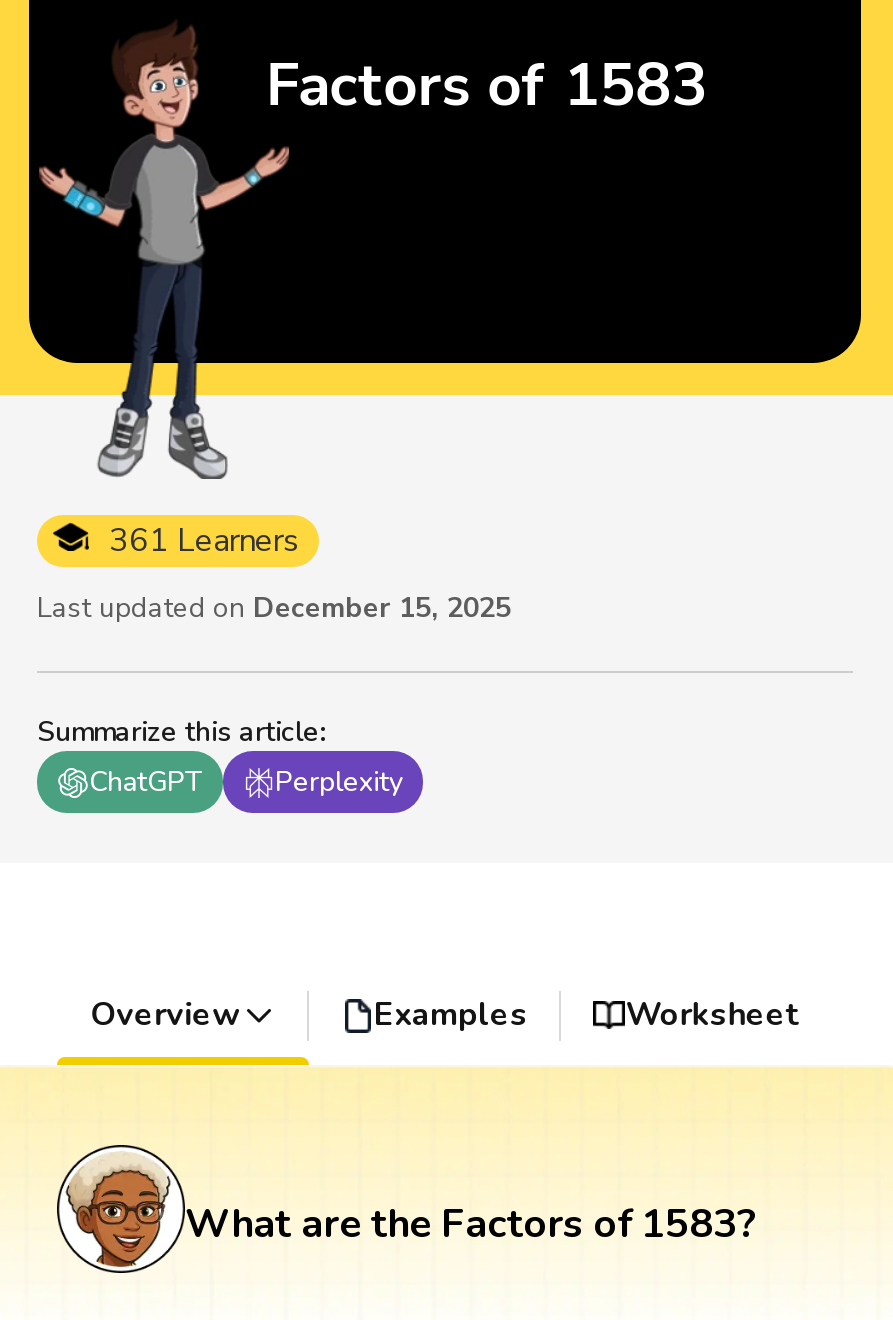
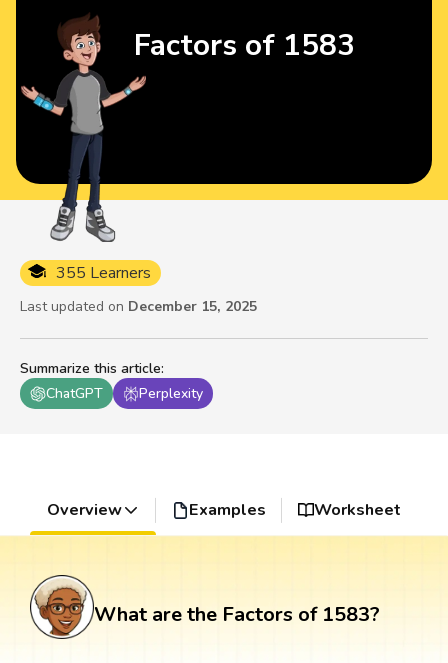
[109,520,299,564] 361 Learners -> [56,262,151,284] 355 Learners

